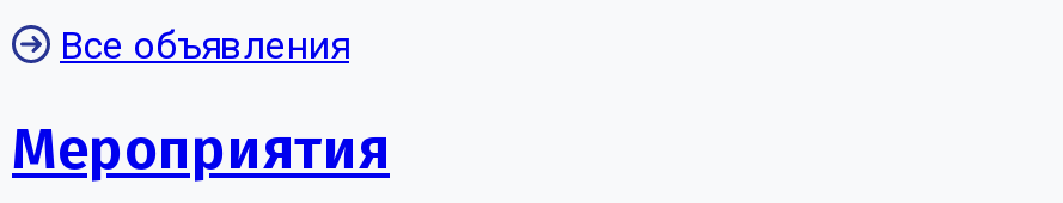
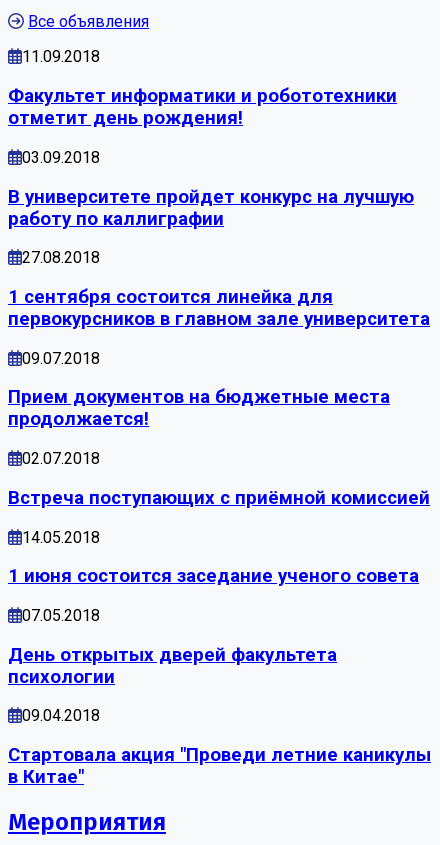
none -> [8,47,431,788] 11.09.2018 | Факультет информатики и робототехники | отметит день рождения! | 03.09.2018 | В университете пройдет конкурс на лучшую | работу по каллиграфии | 27.08.2018 | 1 сентября состоится линейка для | первокурсников в главном зале университета | 09.07.2018 | Прием документов на бюджетные места | продолжается! | 02.07.2018 | Встреча поступающих с приёмной комиссией | 14.05.2018 | 1 июня состоится заседание ученого совета | 07.05.2018 | День открытых дверей факультета | психологии | 09.04.2018 | Стартовала акция "Проведи летние каникулы | в Китае"

